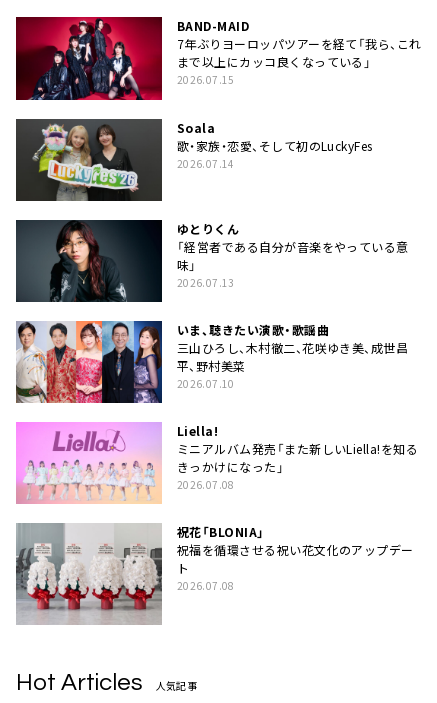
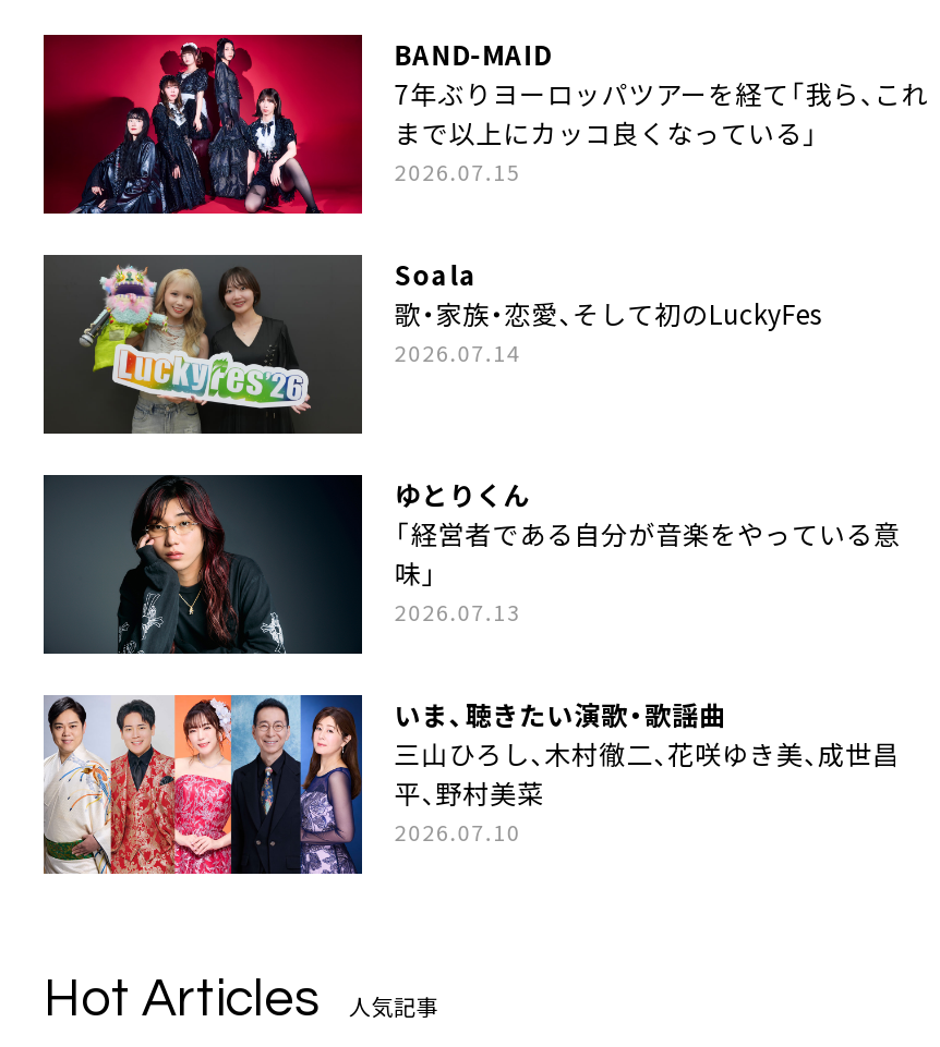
[15,421,418,593] [image] | Liella! | ミニアルバム発売「また新しいLiella!を知る | きっかけになった」 | 2026.07.08 | 祝花「BLONIA」 | 祝福を循環させる祝い花文化のアップデー | ト | 2026.07.08 -> none
[16,524,162,625] [image] -> none

